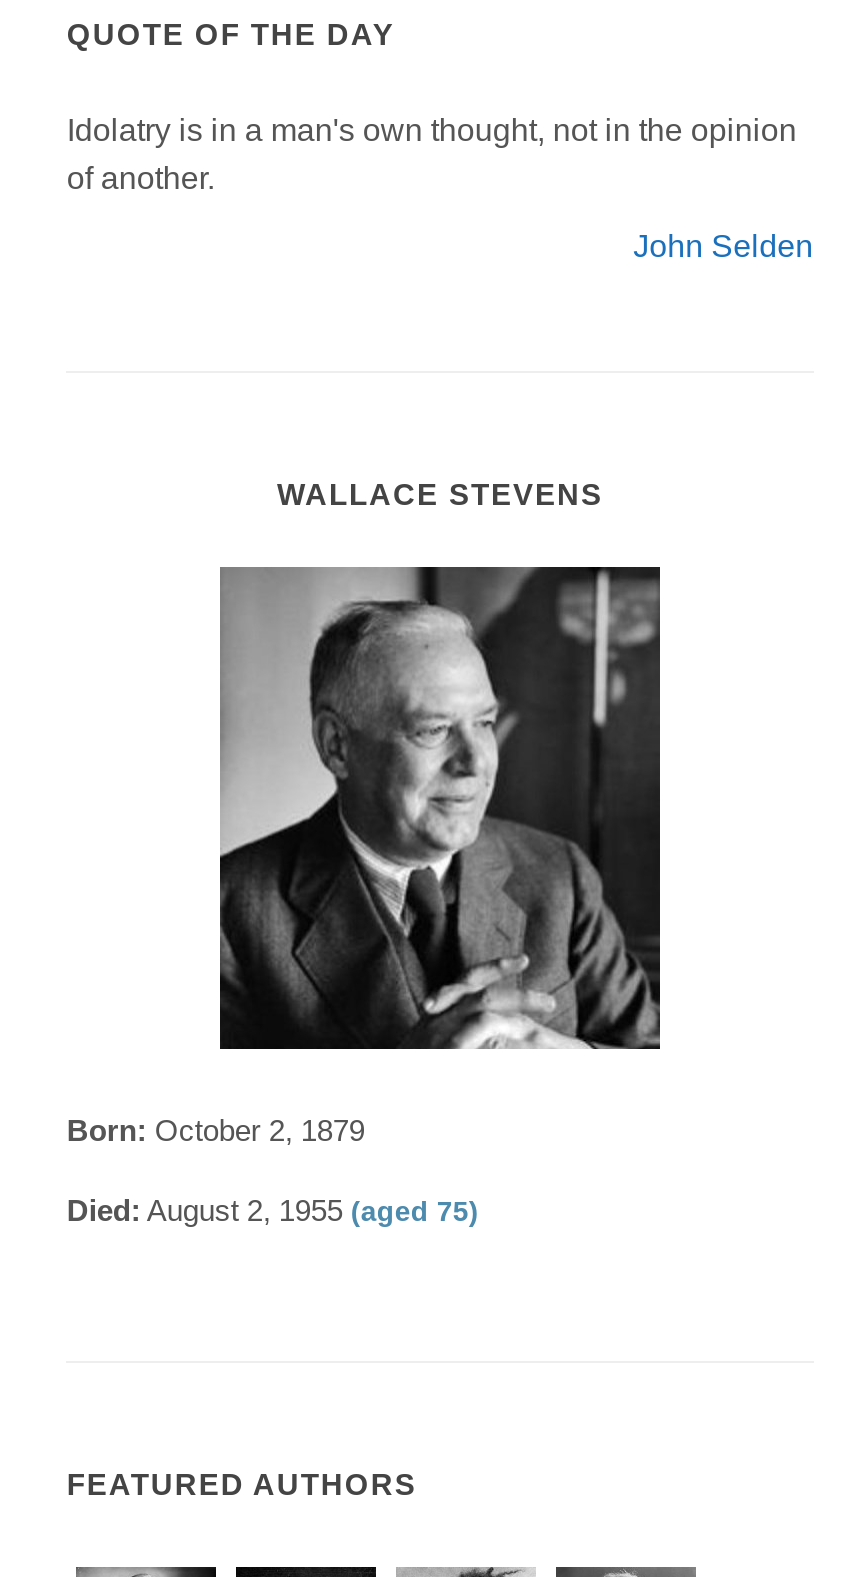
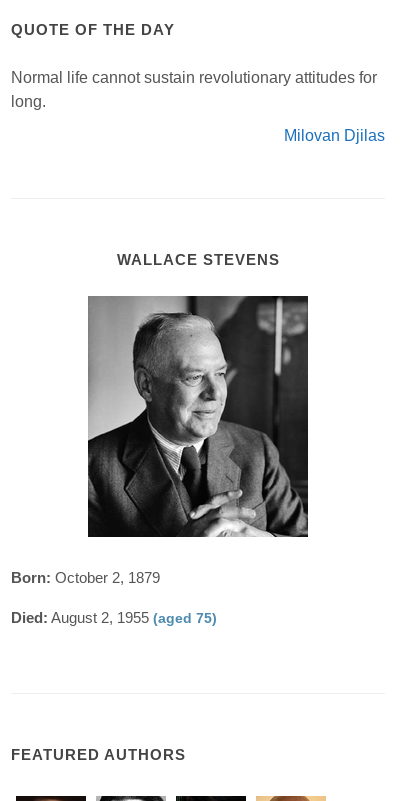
[67,112,797,194] Idolatry is in a man's own thought, not in the opinion | of another. -> [11,69,377,110] Normal life cannot sustain revolutionary attitudes for | long.
[633,228,813,262] John Selden -> [284,127,385,144] Milovan Djilas

